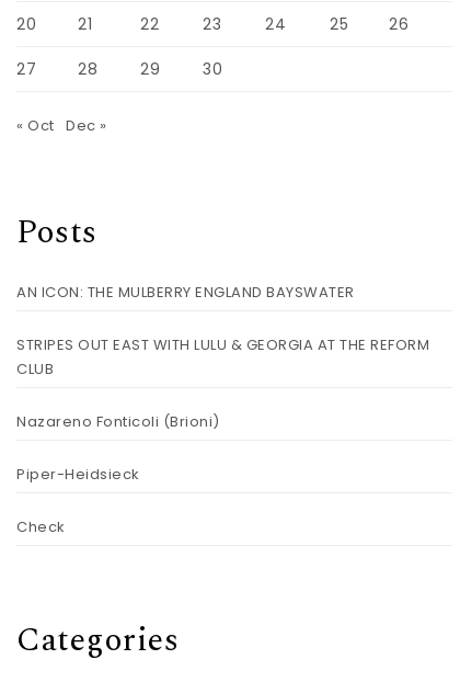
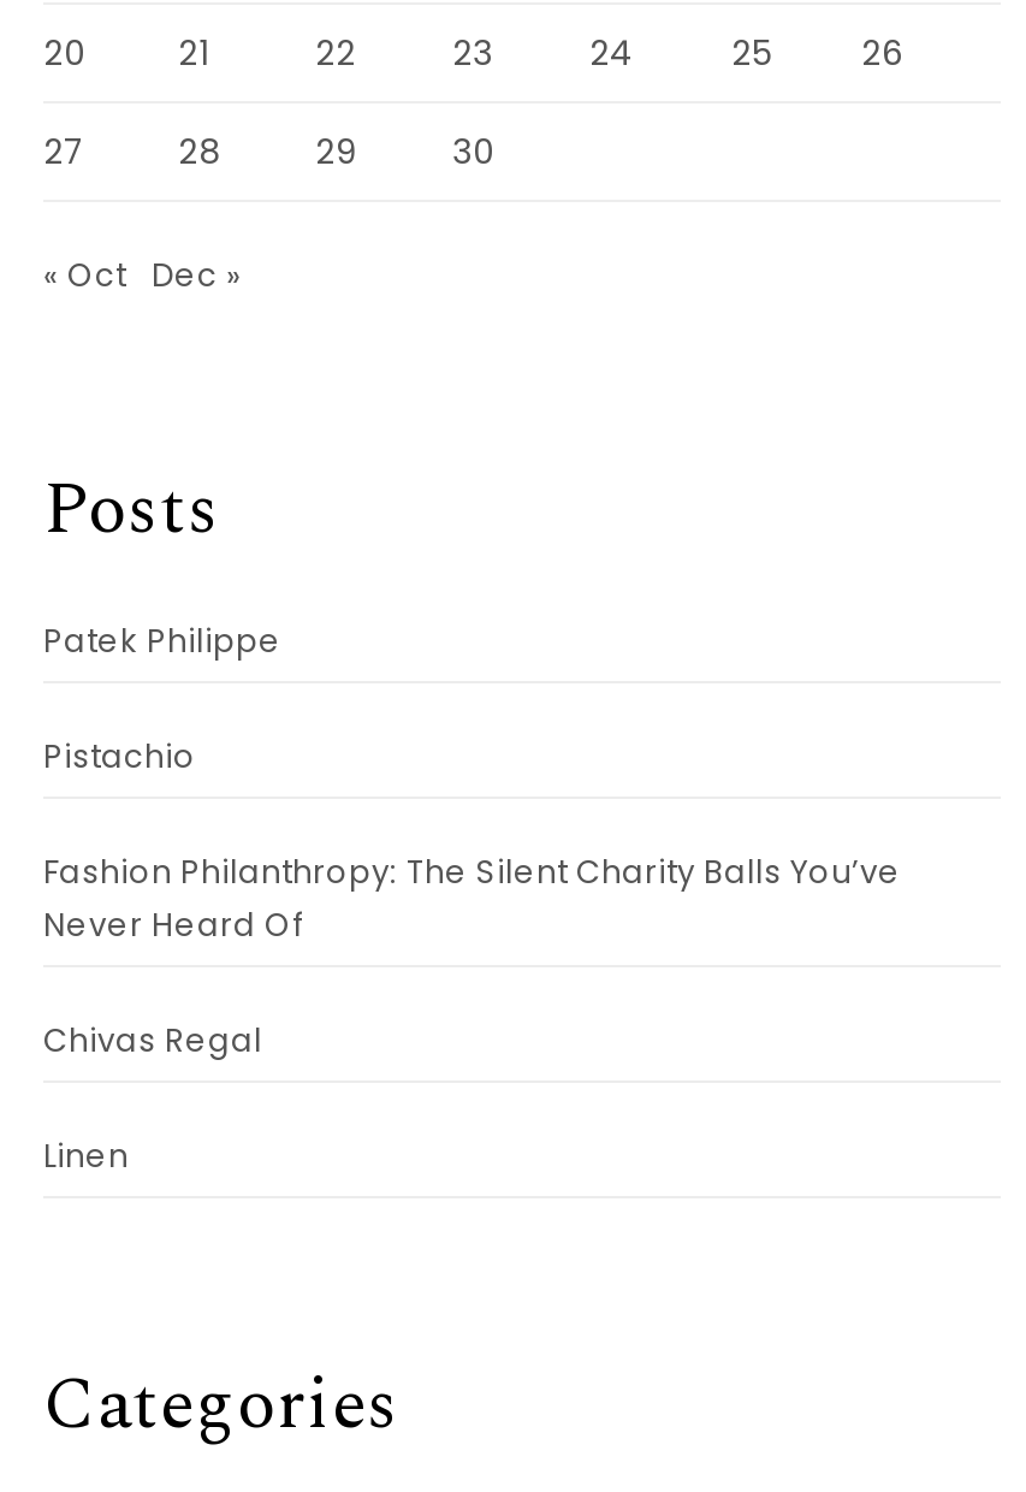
[16,281,354,302] AN ICON: THE MULBERRY ENGLAND BAYSWATER -> [43,617,281,663] Patek Philippe
[16,334,429,379] STRIPES OUT EAST WITH LULU & GEORGIA AT THE REFORM | CLUB -> [43,733,196,778] Pistachio
[16,411,220,431] Nazareno Fonticoli (Brioni) -> [43,848,901,947] Fashion Philanthropy: The Silent Charity Balls You’ve | Never Heard Of
[16,463,140,484] Piper-Heidsieck -> [43,1017,262,1062] Chivas Regal
[16,516,65,537] Check -> [43,1132,129,1178] Linen

